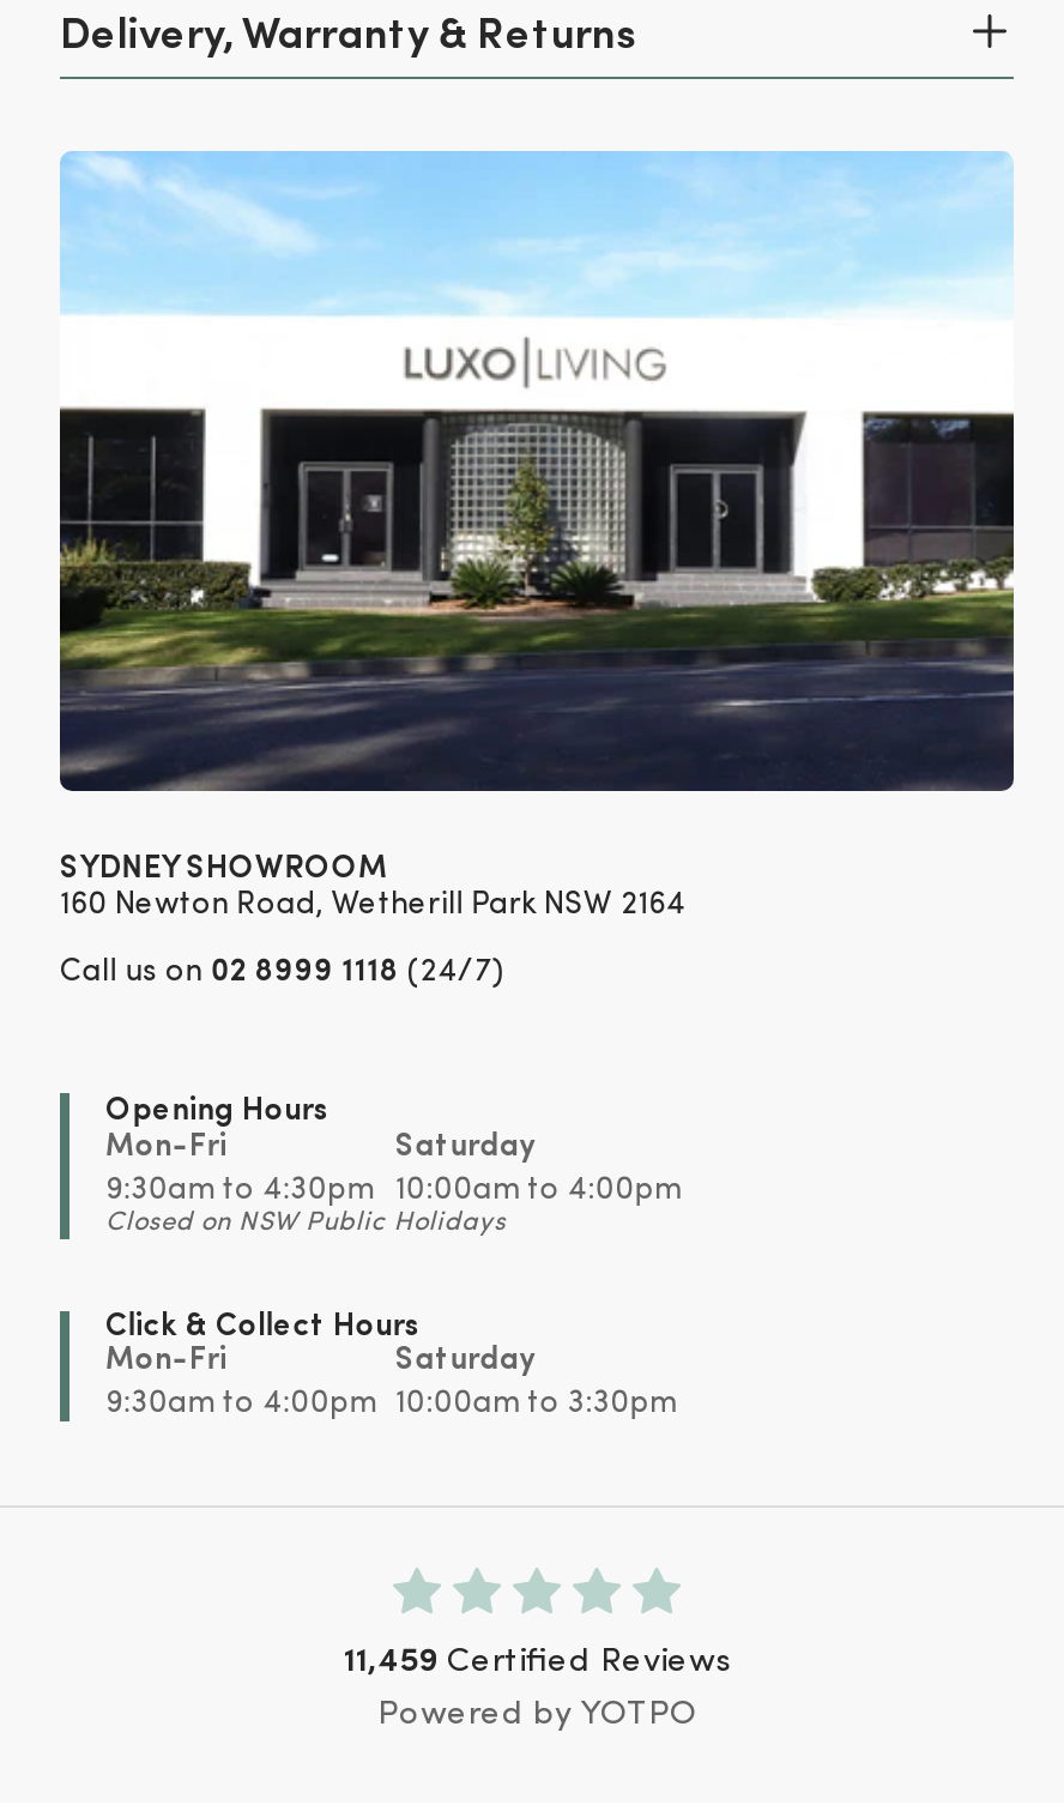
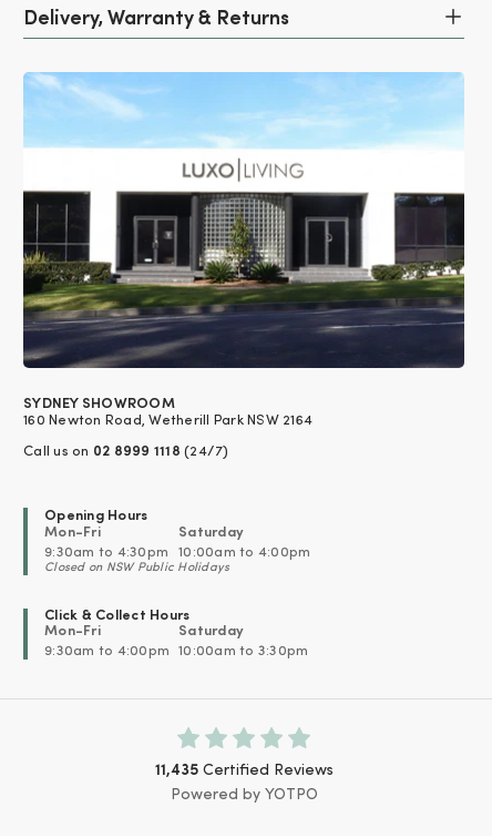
[344,1644,730,1680] 11,459 Certified Reviews -> [155,763,333,779] 11,435 Certified Reviews

